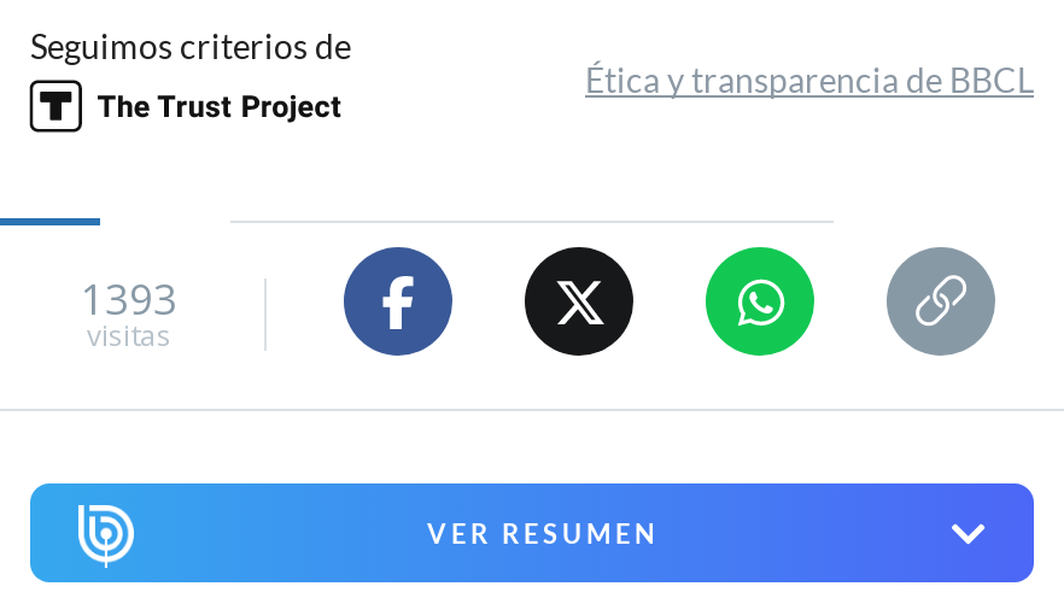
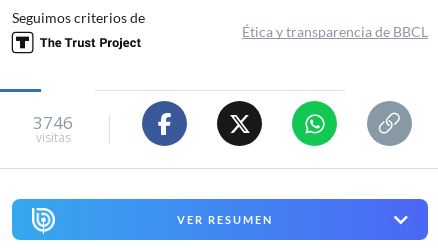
[81,271,177,327] 1393 -> [33,111,73,134] 3746

